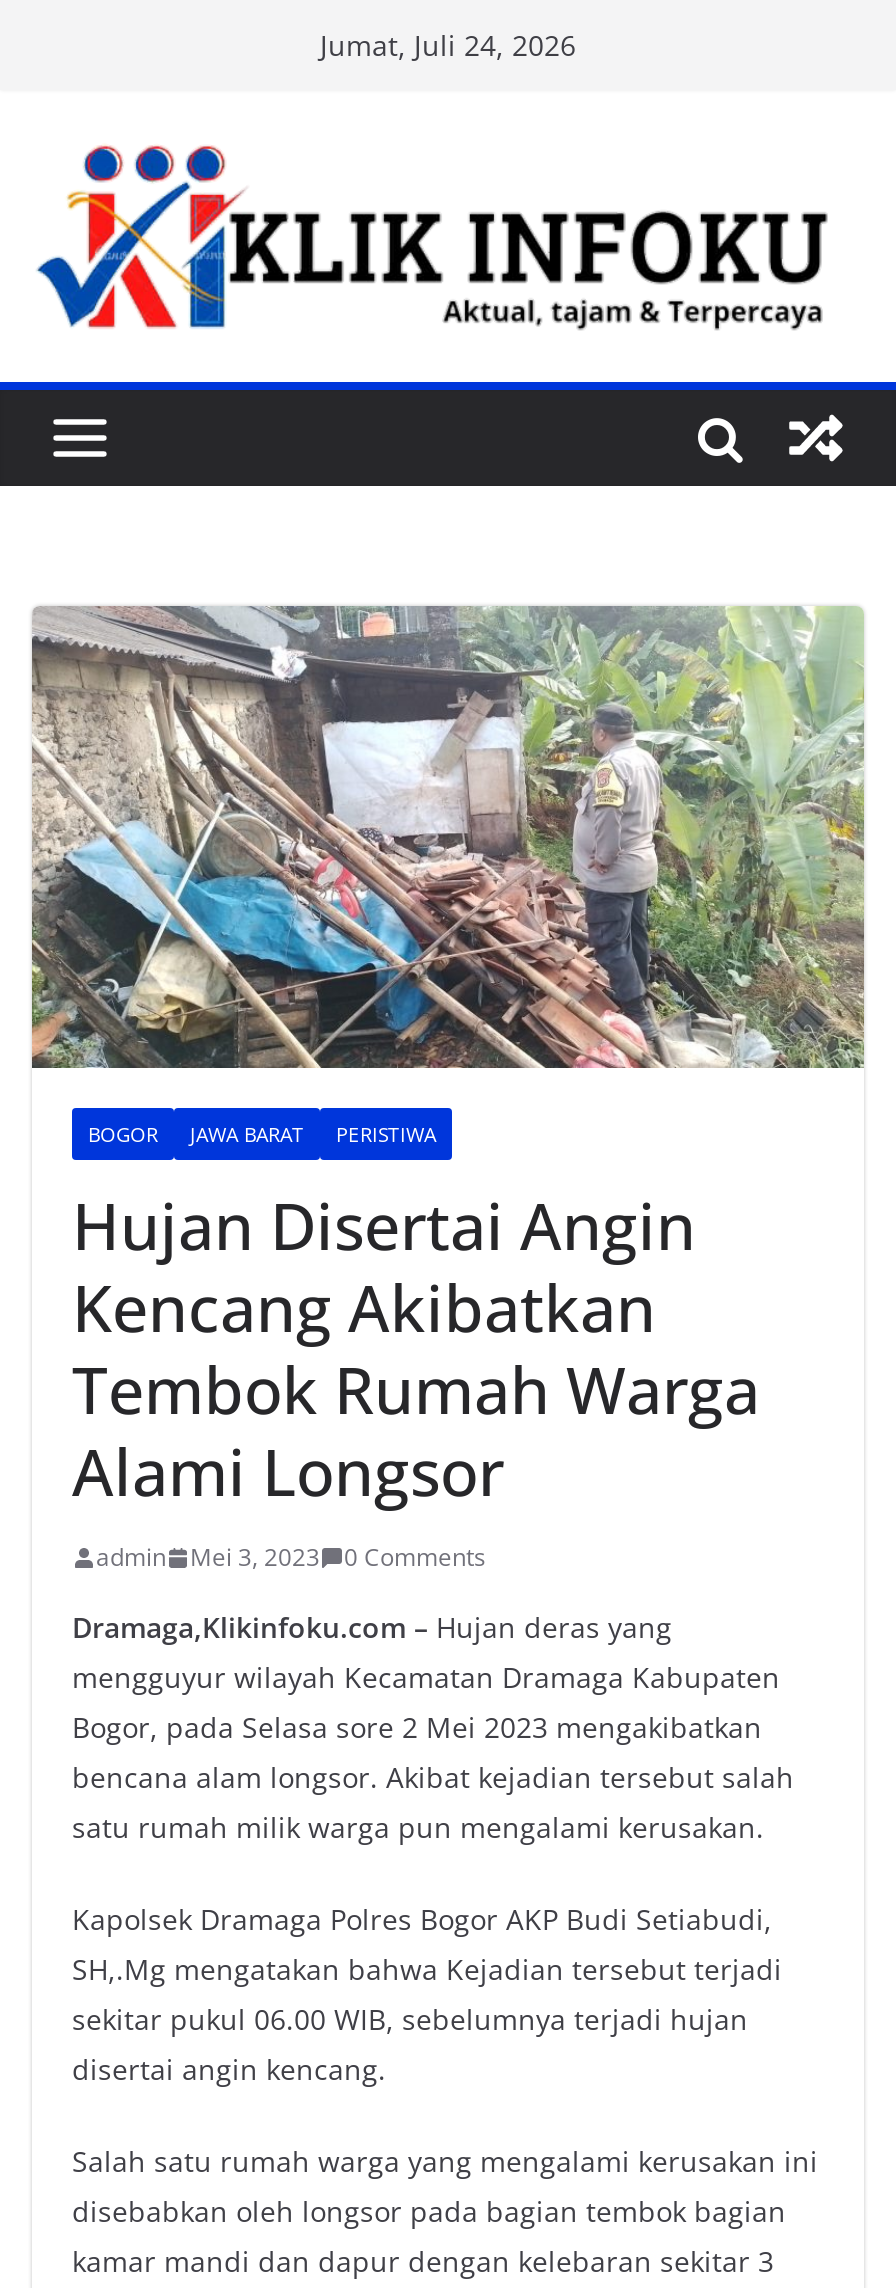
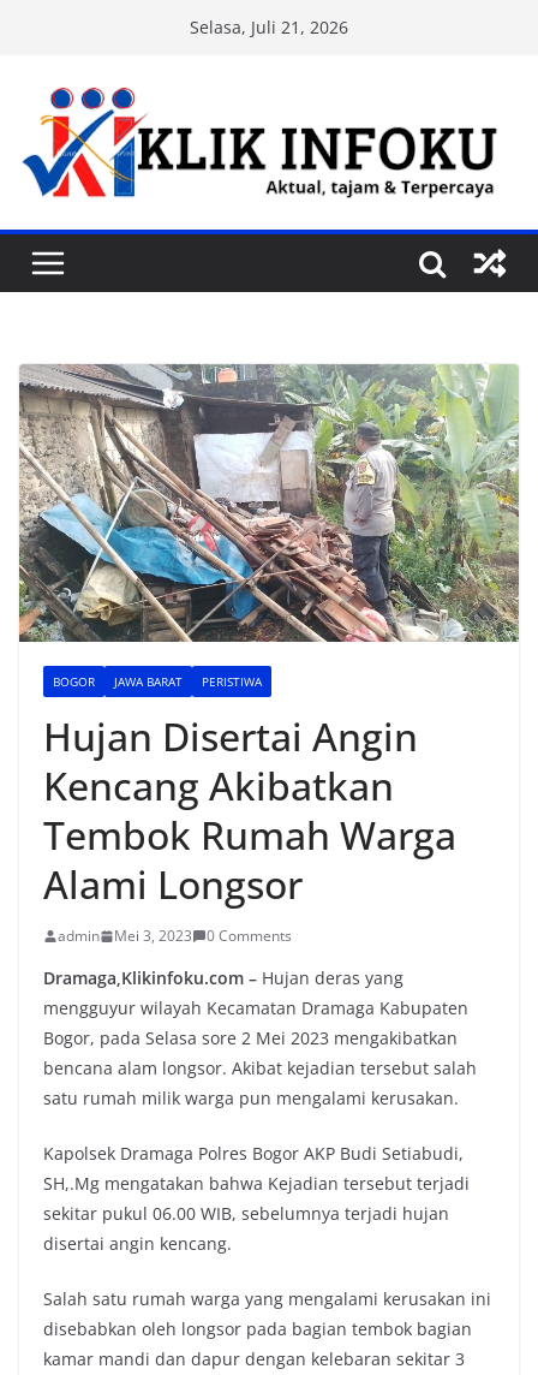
[320,26,576,64] Jumat, Juli 24, 2026 -> [190,16,348,38] Selasa, Juli 21, 2026

